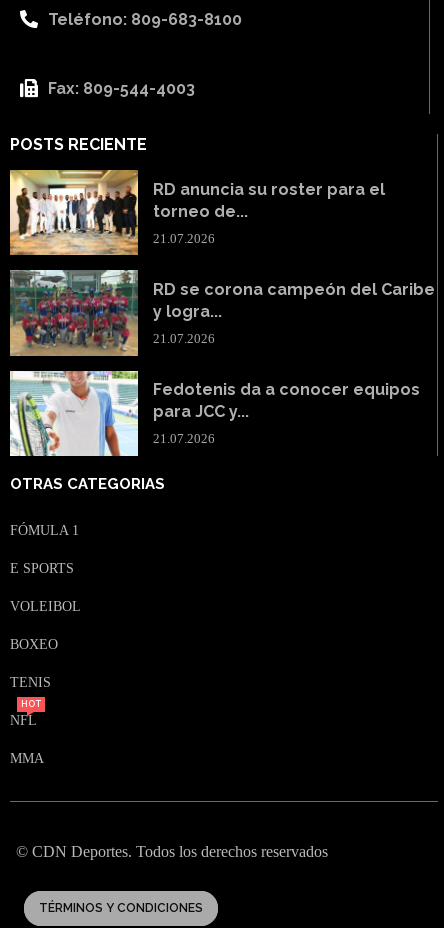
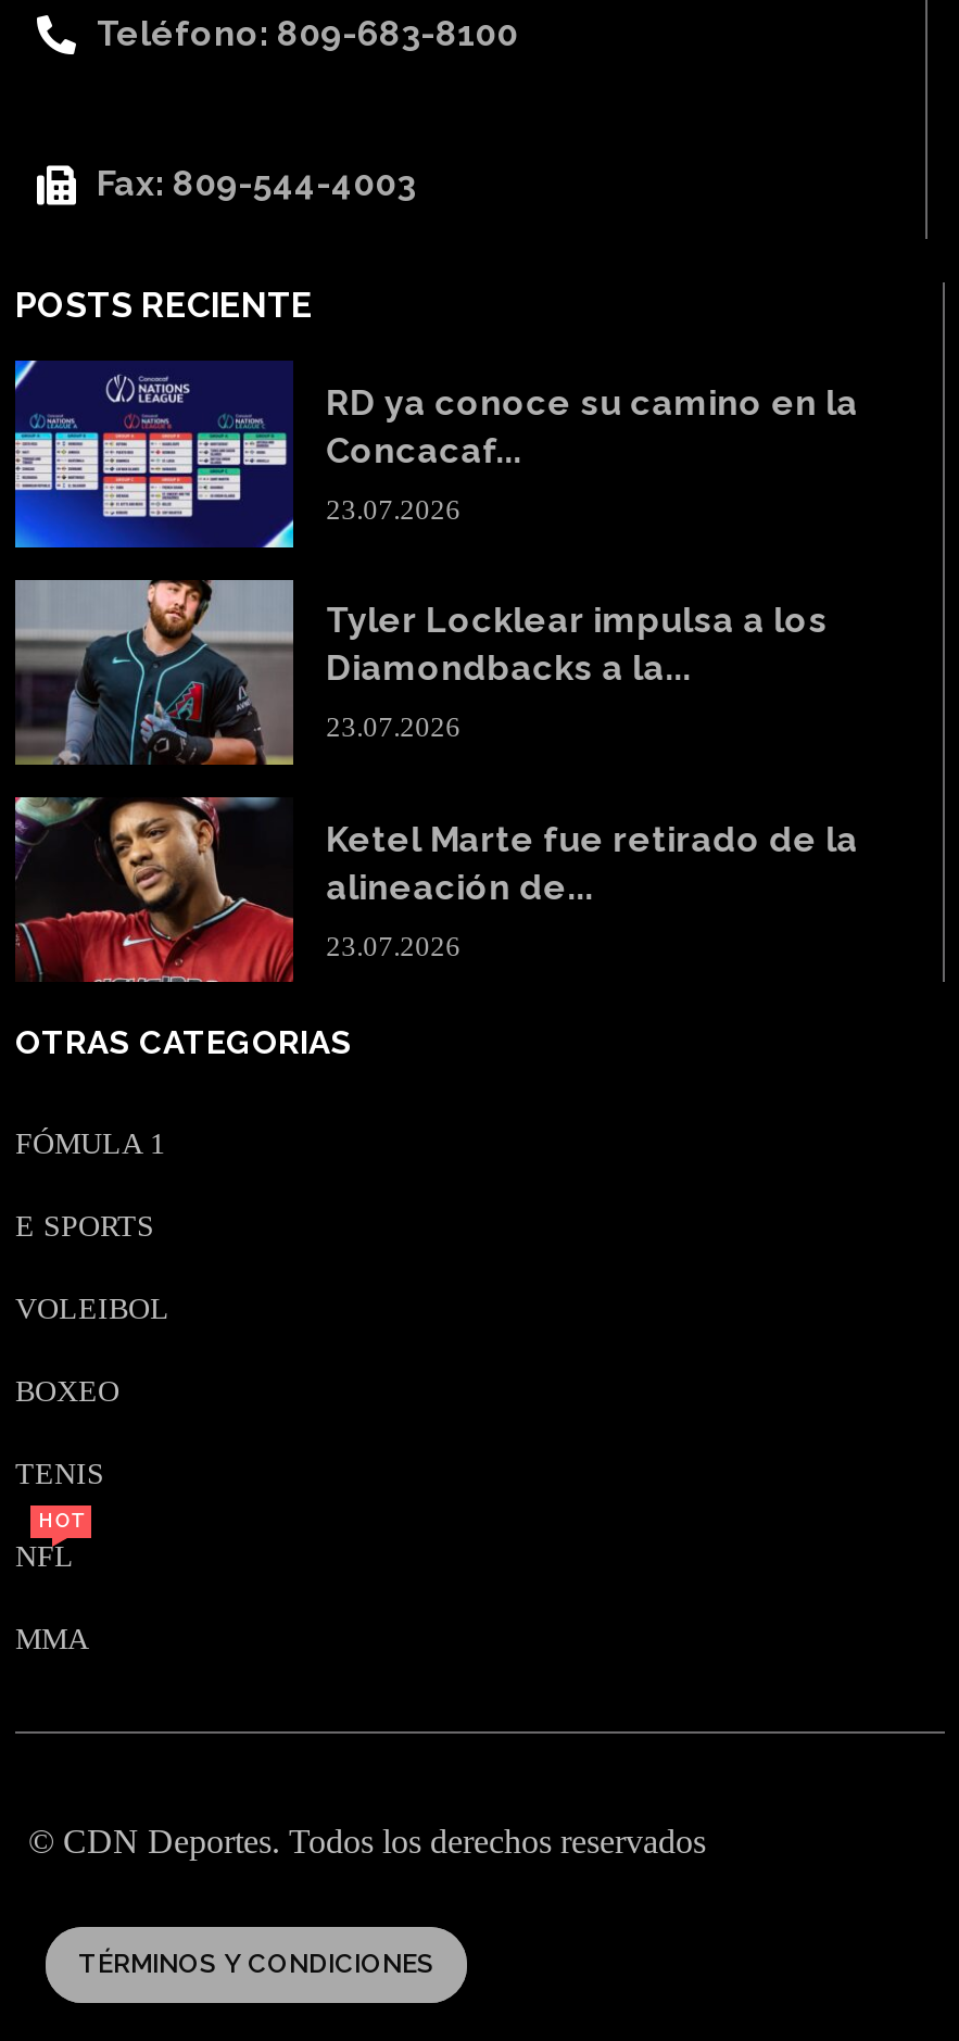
[9,169,385,256] [image] | RD anuncia su roster para el | torneo de... -> [13,357,858,551] [image] | RD ya conoce su camino en la | Concacaf...
[153,231,215,246] 21.07.2026 -> [326,493,461,526] 23.07.2026
[9,269,435,357] [image] | RD se corona campeón del Caribe | y logra... -> [15,579,828,766] [image] | Tyler Locklear impulsa a los | Diamondbacks a la...
[153,331,215,346] 21.07.2026 -> [326,711,461,744] 23.07.2026
[9,370,420,457] [image] | Fedotenis da a conocer equipos | para JCC y... -> [13,794,858,985] [image] | Ketel Marte fue retirado de la | alineación de...
[153,431,215,446] 21.07.2026 -> [326,930,461,962] 23.07.2026

